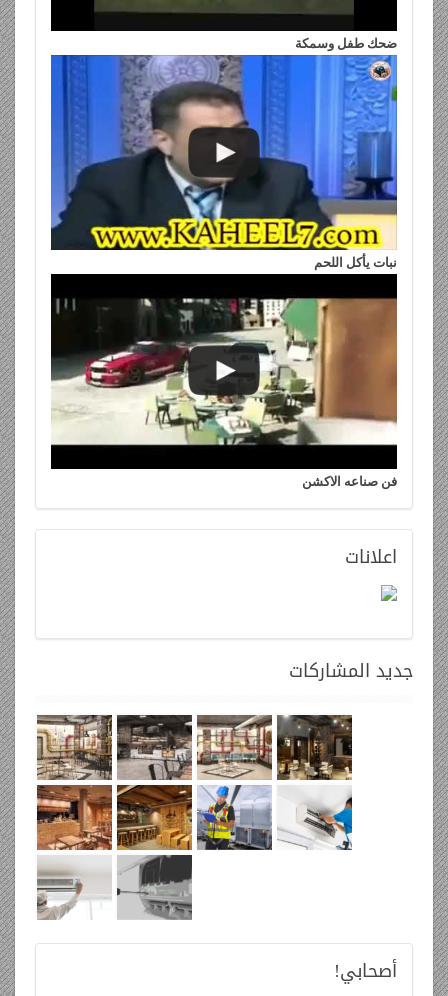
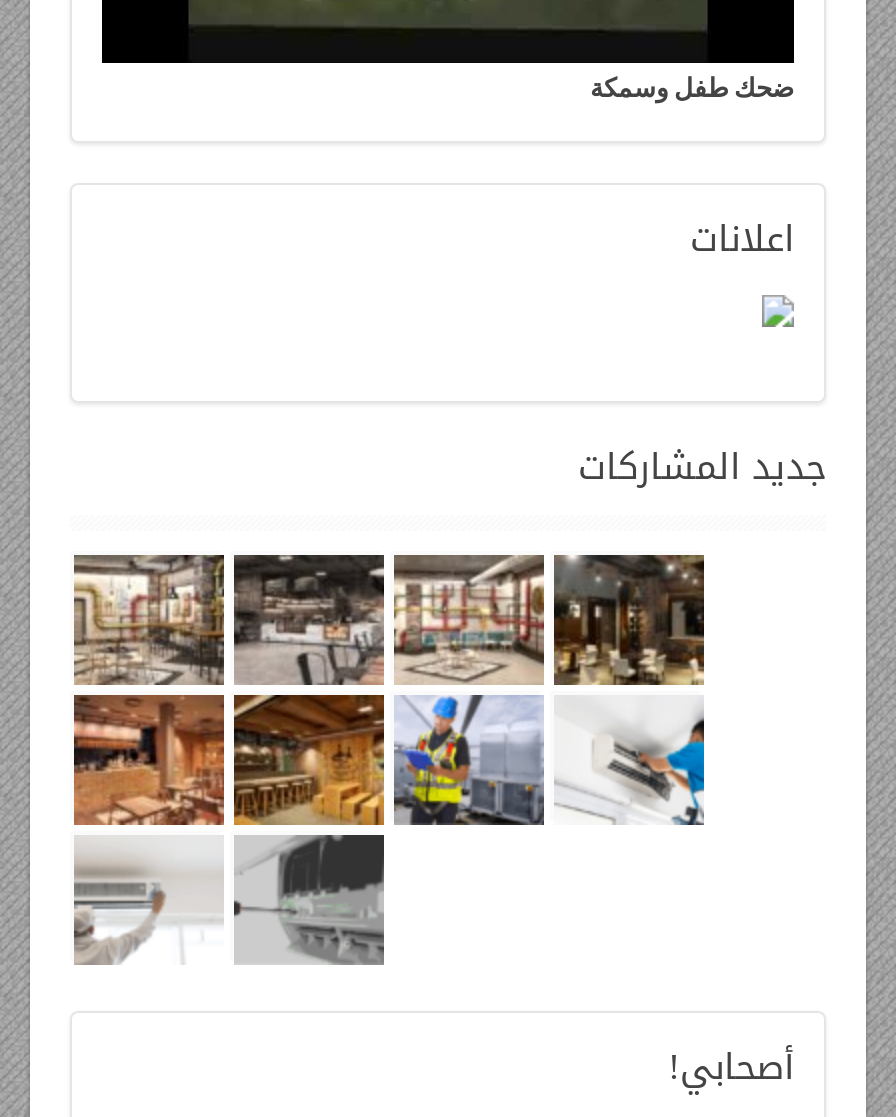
[50,54,398,271] [image] | نبات يأكل اللحم -> none
[50,273,398,490] [image] | فن صناعه الاكشن -> none

